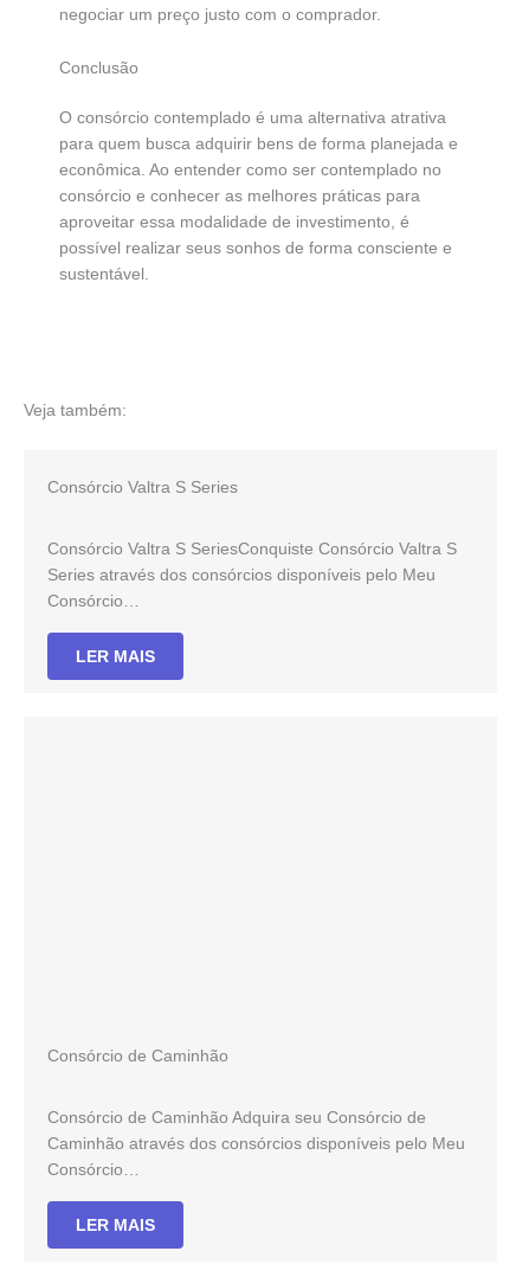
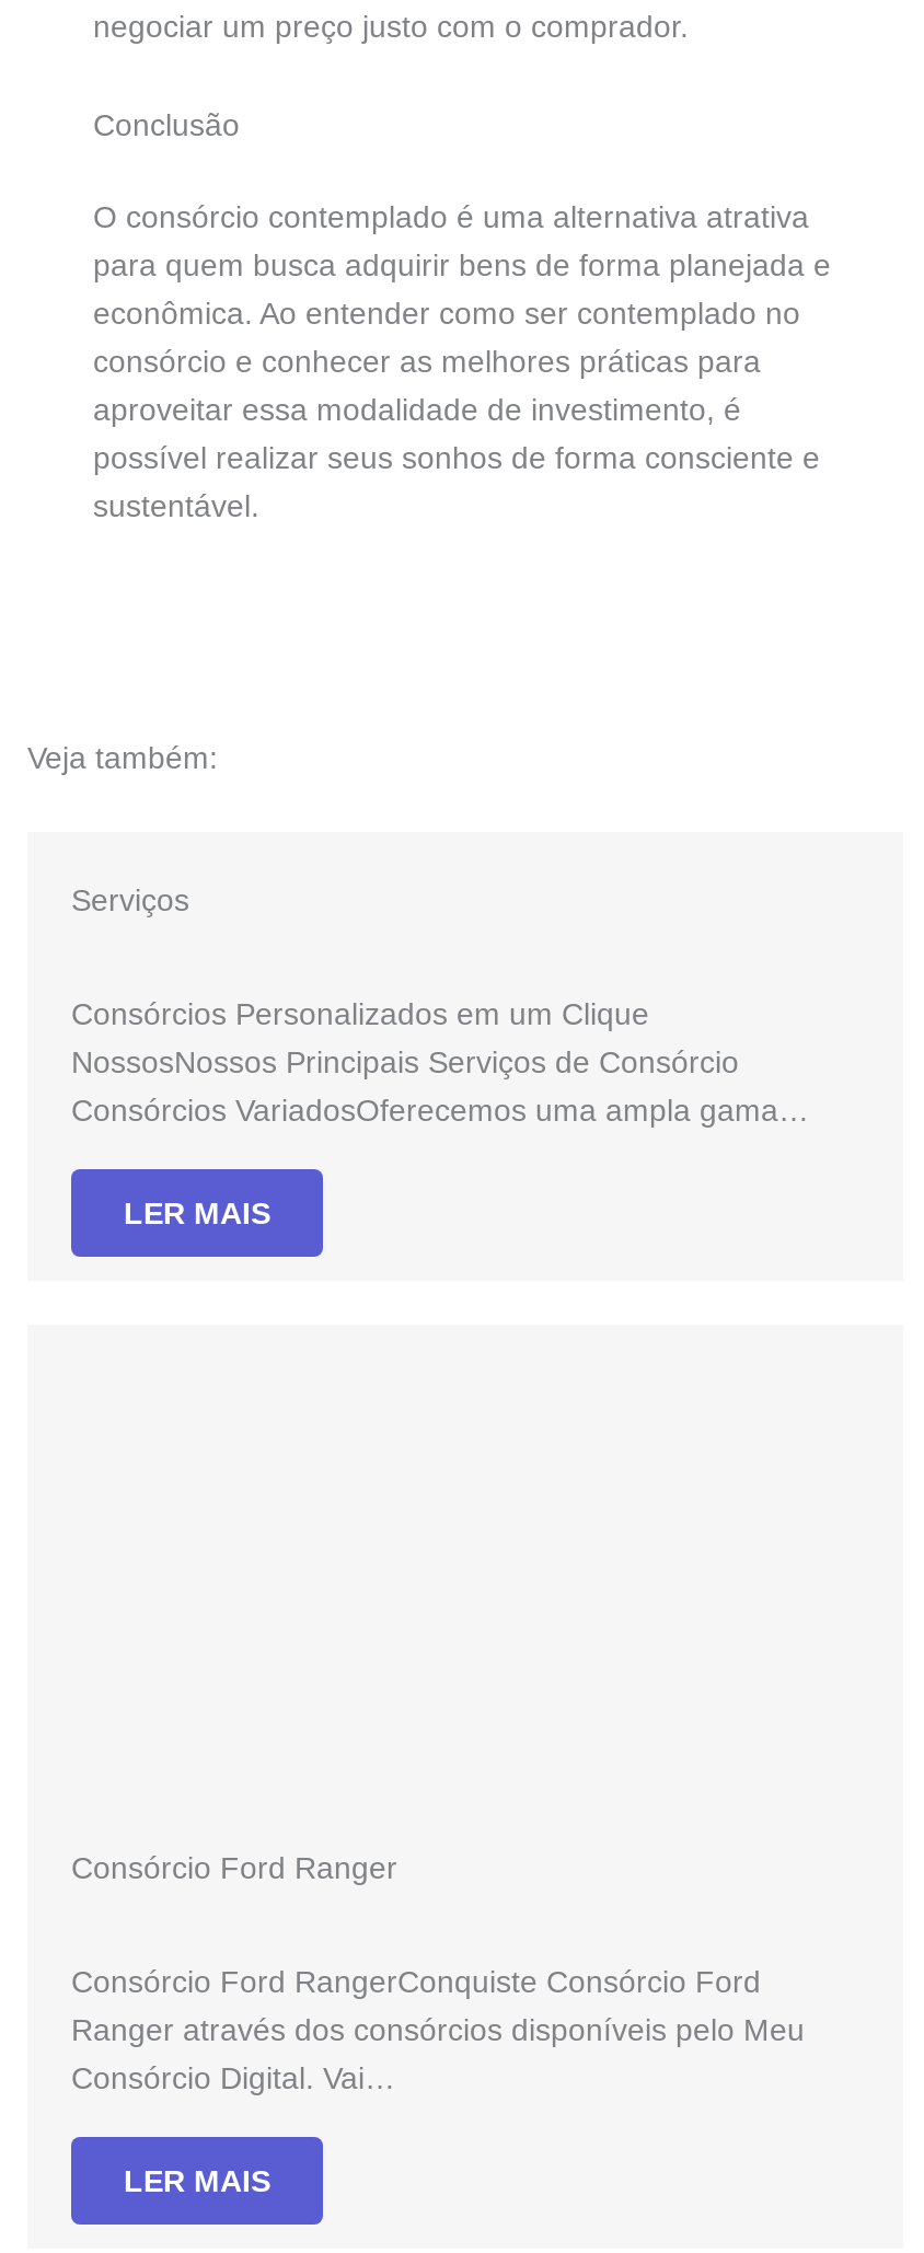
[47,477,238,496] Consórcio Valtra S Series -> [71,881,189,917] Serviços
[47,539,457,610] Consórcio Valtra S SeriesConquiste Consórcio Valtra S | Series através dos consórcios disponíveis pelo Meu | Consórcio… -> [71,995,809,1127] Consórcios Personalizados em um Clique | NossosNossos Principais Serviços de Consórcio | Consórcios VariadosOferecemos uma ampla gama…
[47,1046,228,1065] Consórcio de Caminhão -> [71,1850,397,1885] Consórcio Ford Ranger
[47,1107,465,1178] Consórcio de Caminhão Adquira seu Consórcio de | Caminhão através dos consórcios disponíveis pelo Meu | Consórcio… -> [71,1964,805,2096] Consórcio Ford RangerConquiste Consórcio Ford | Ranger através dos consórcios disponíveis pelo Meu | Consórcio Digital. Vai…

